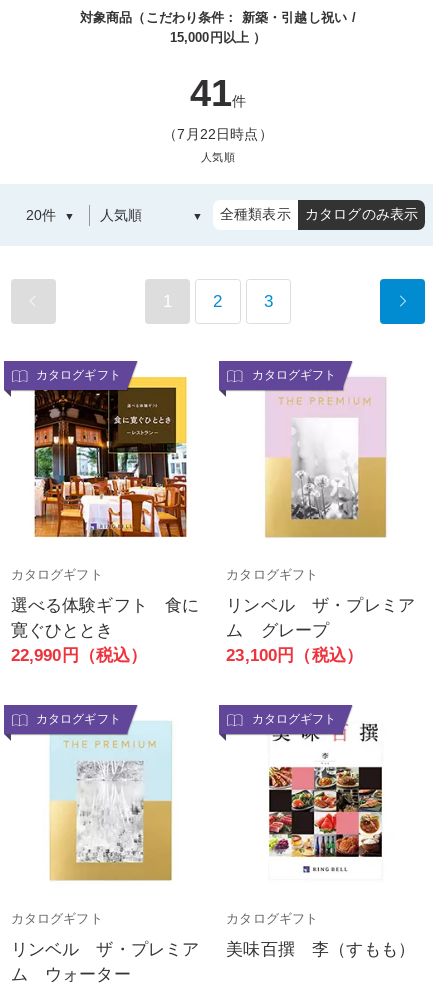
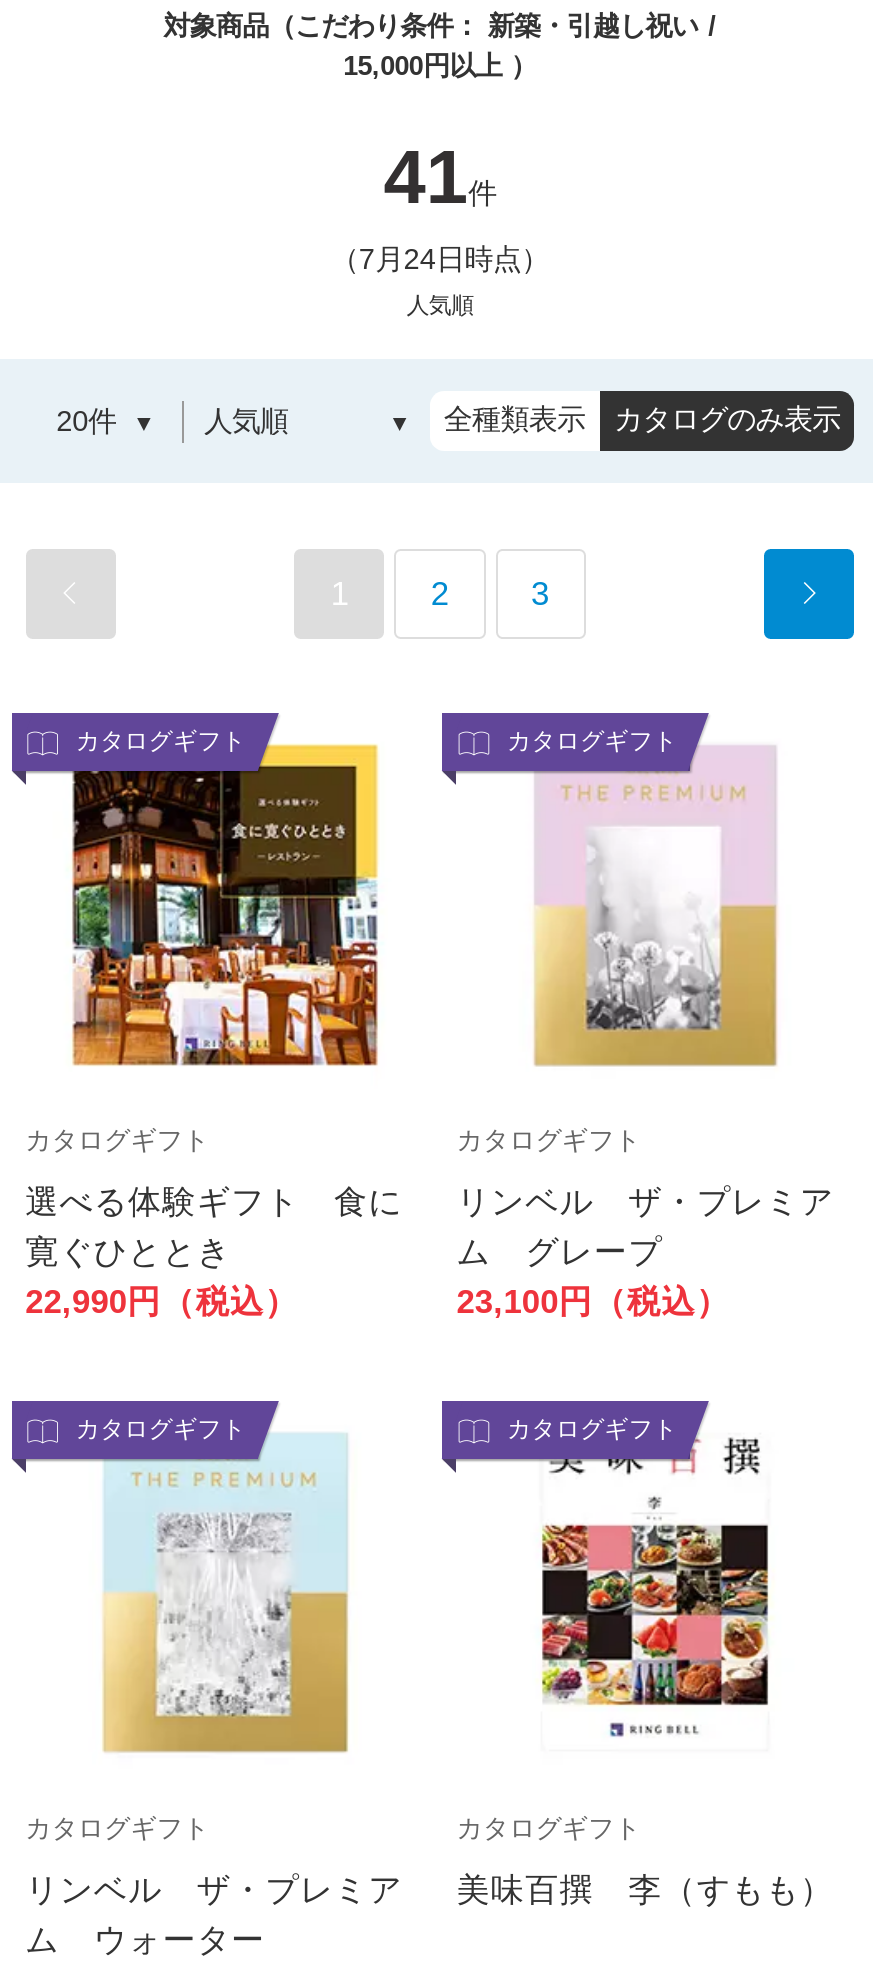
[163,126,273,142] （7月22日時点） -> [331,243,549,275] （7月24日時点）

